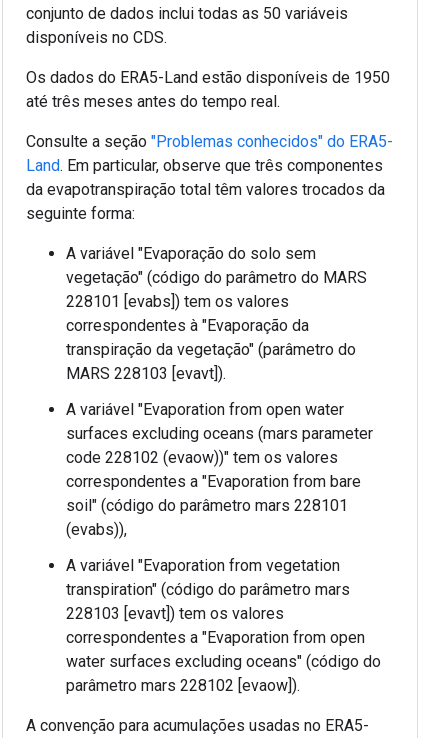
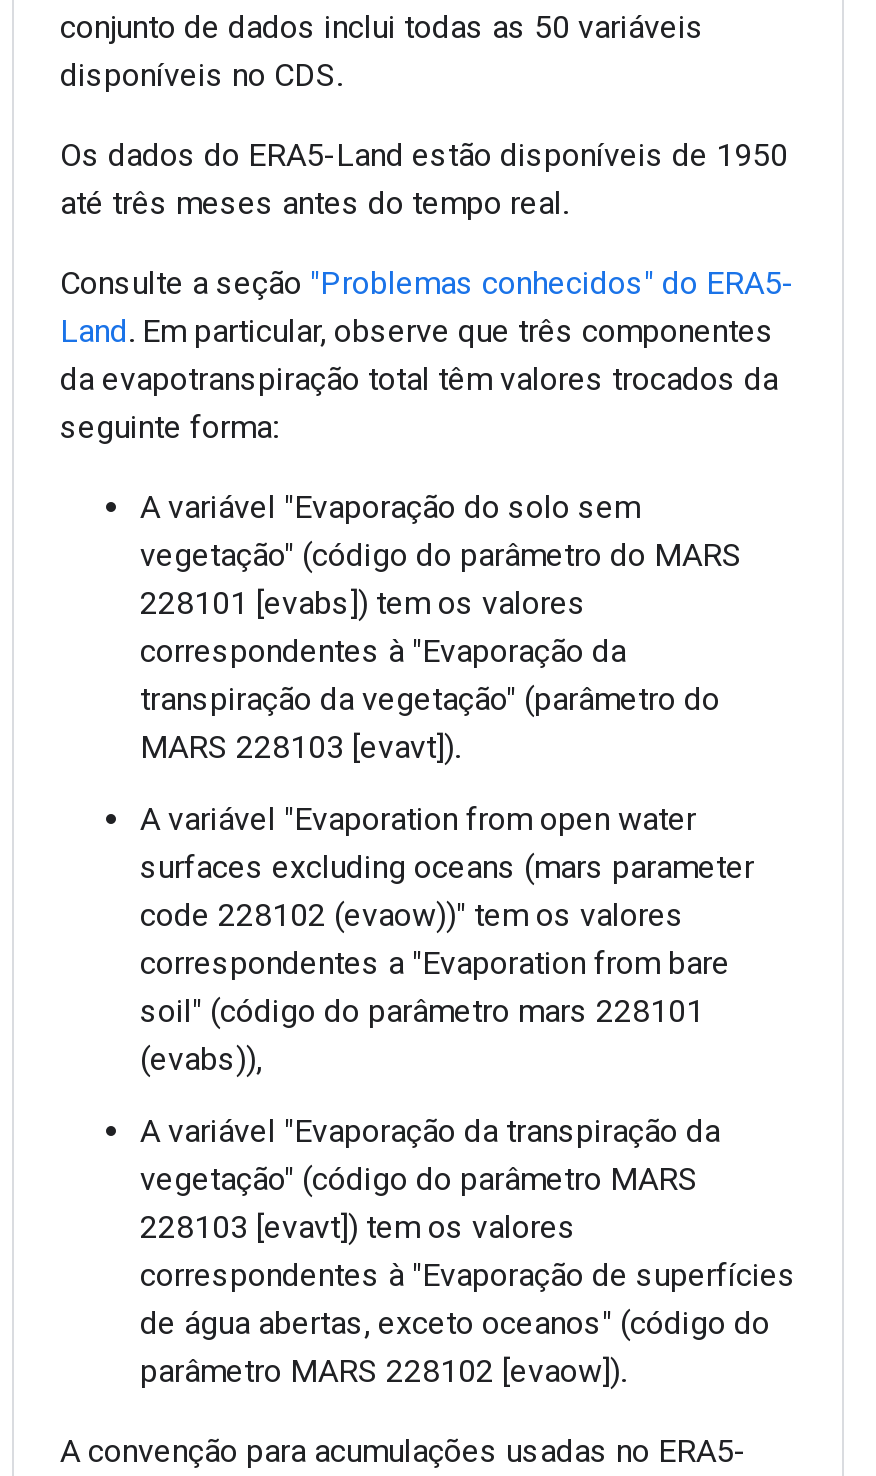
[66,556,350,599] A variável "Evaporation from vegetation | transpiration" (código do parâmetro mars -> [140,1112,720,1198] A variável "Evaporação da transpiração da | vegetação" (código do parâmetro MARS
[66,628,381,695] correspondentes a "Evaporation from open | water surfaces excluding oceans" (código do | parâmetro mars 228102 [evaow]). -> [140,1256,796,1390] correspondentes à "Evaporação de superfícies | de água abertas, exceto oceanos" (código do | parâmetro MARS 228102 [evaow]).

